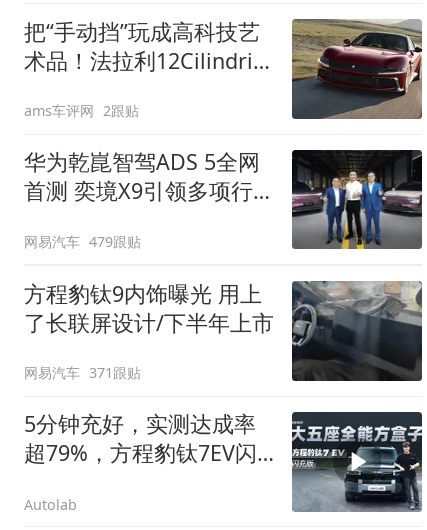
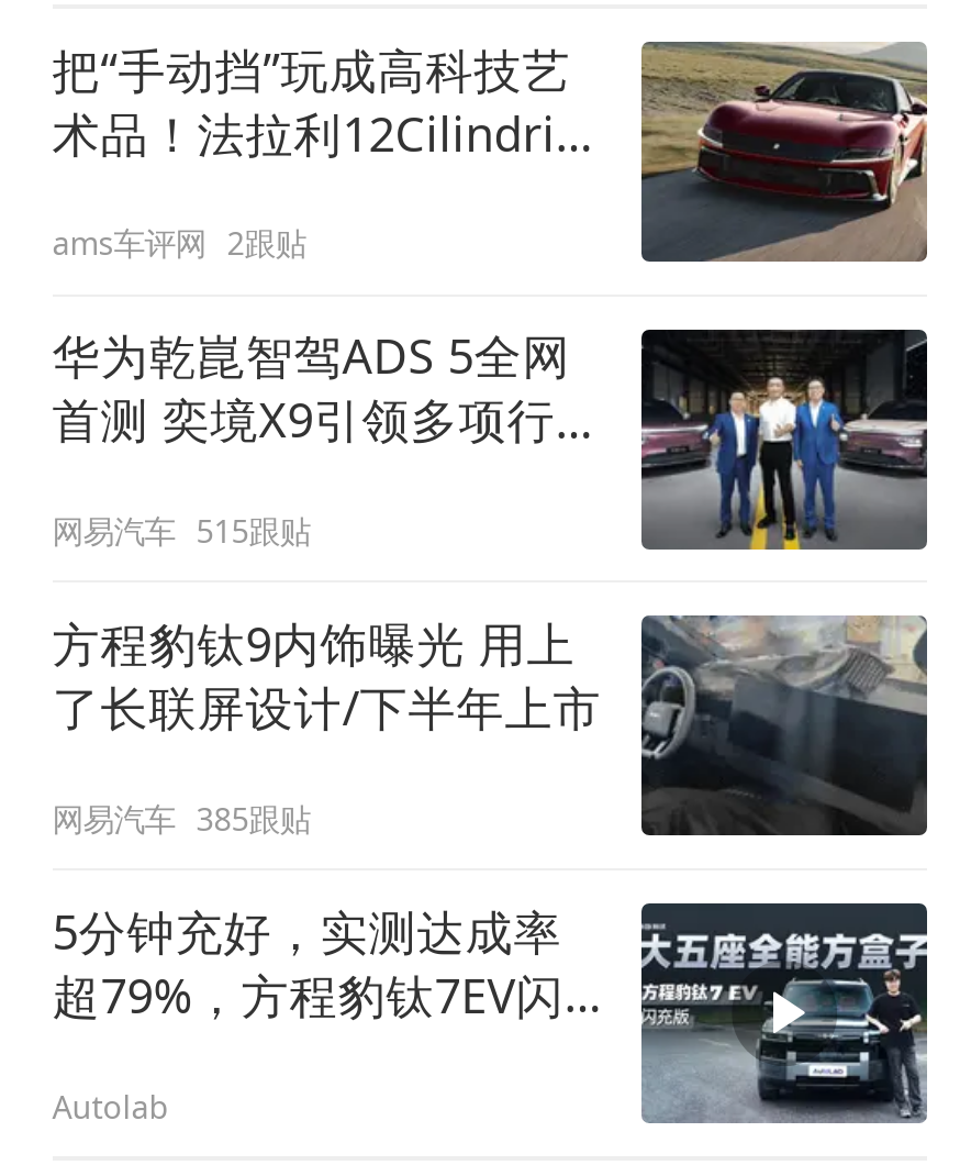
[24,232,141,251] 网易汽车 479跟贴 -> [52,509,310,551] 网易汽车 515跟贴
[24,363,141,382] 网易汽车 371跟贴 -> [52,796,310,838] 网易汽车 385跟贴

